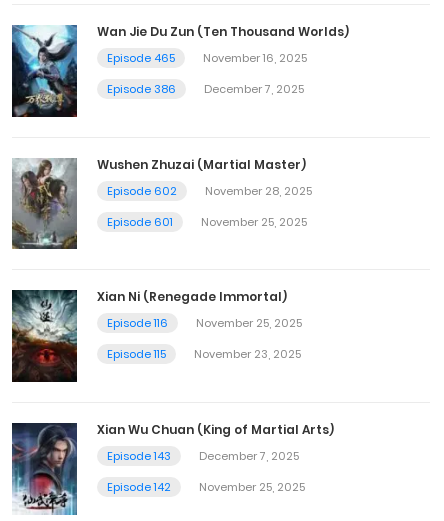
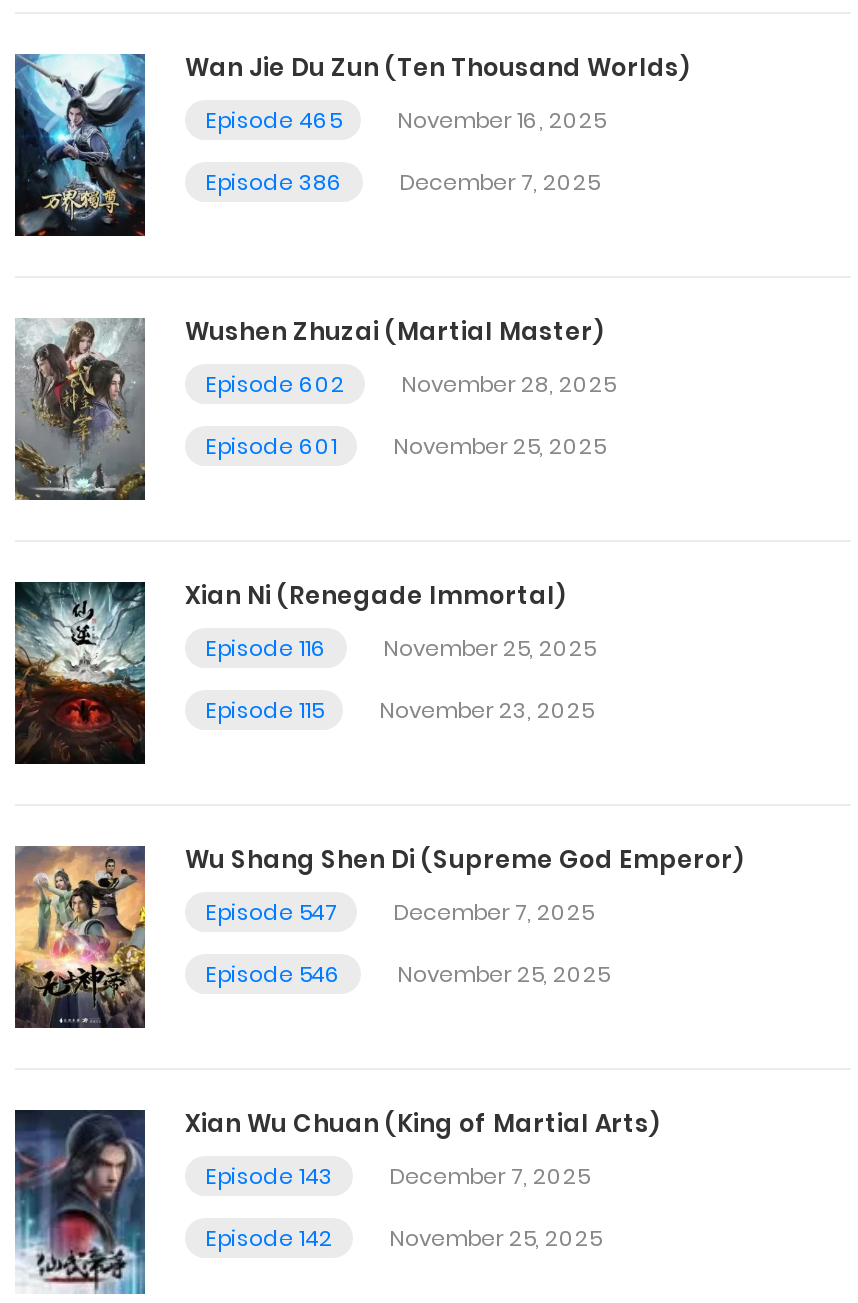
none -> [13,842,743,1028] [image] | Wu Shang Shen Di (Supreme God Emperor) | Episode 547 | December 7, 2025 | Episode 546 | November 25, 2025

